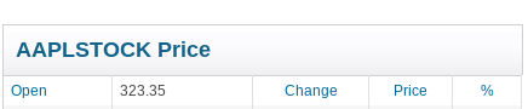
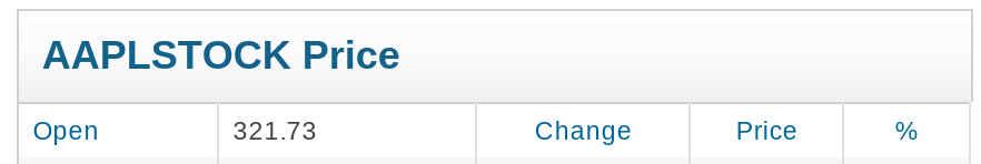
[120,83,166,98] 323.35 -> [233,116,317,145] 321.73

